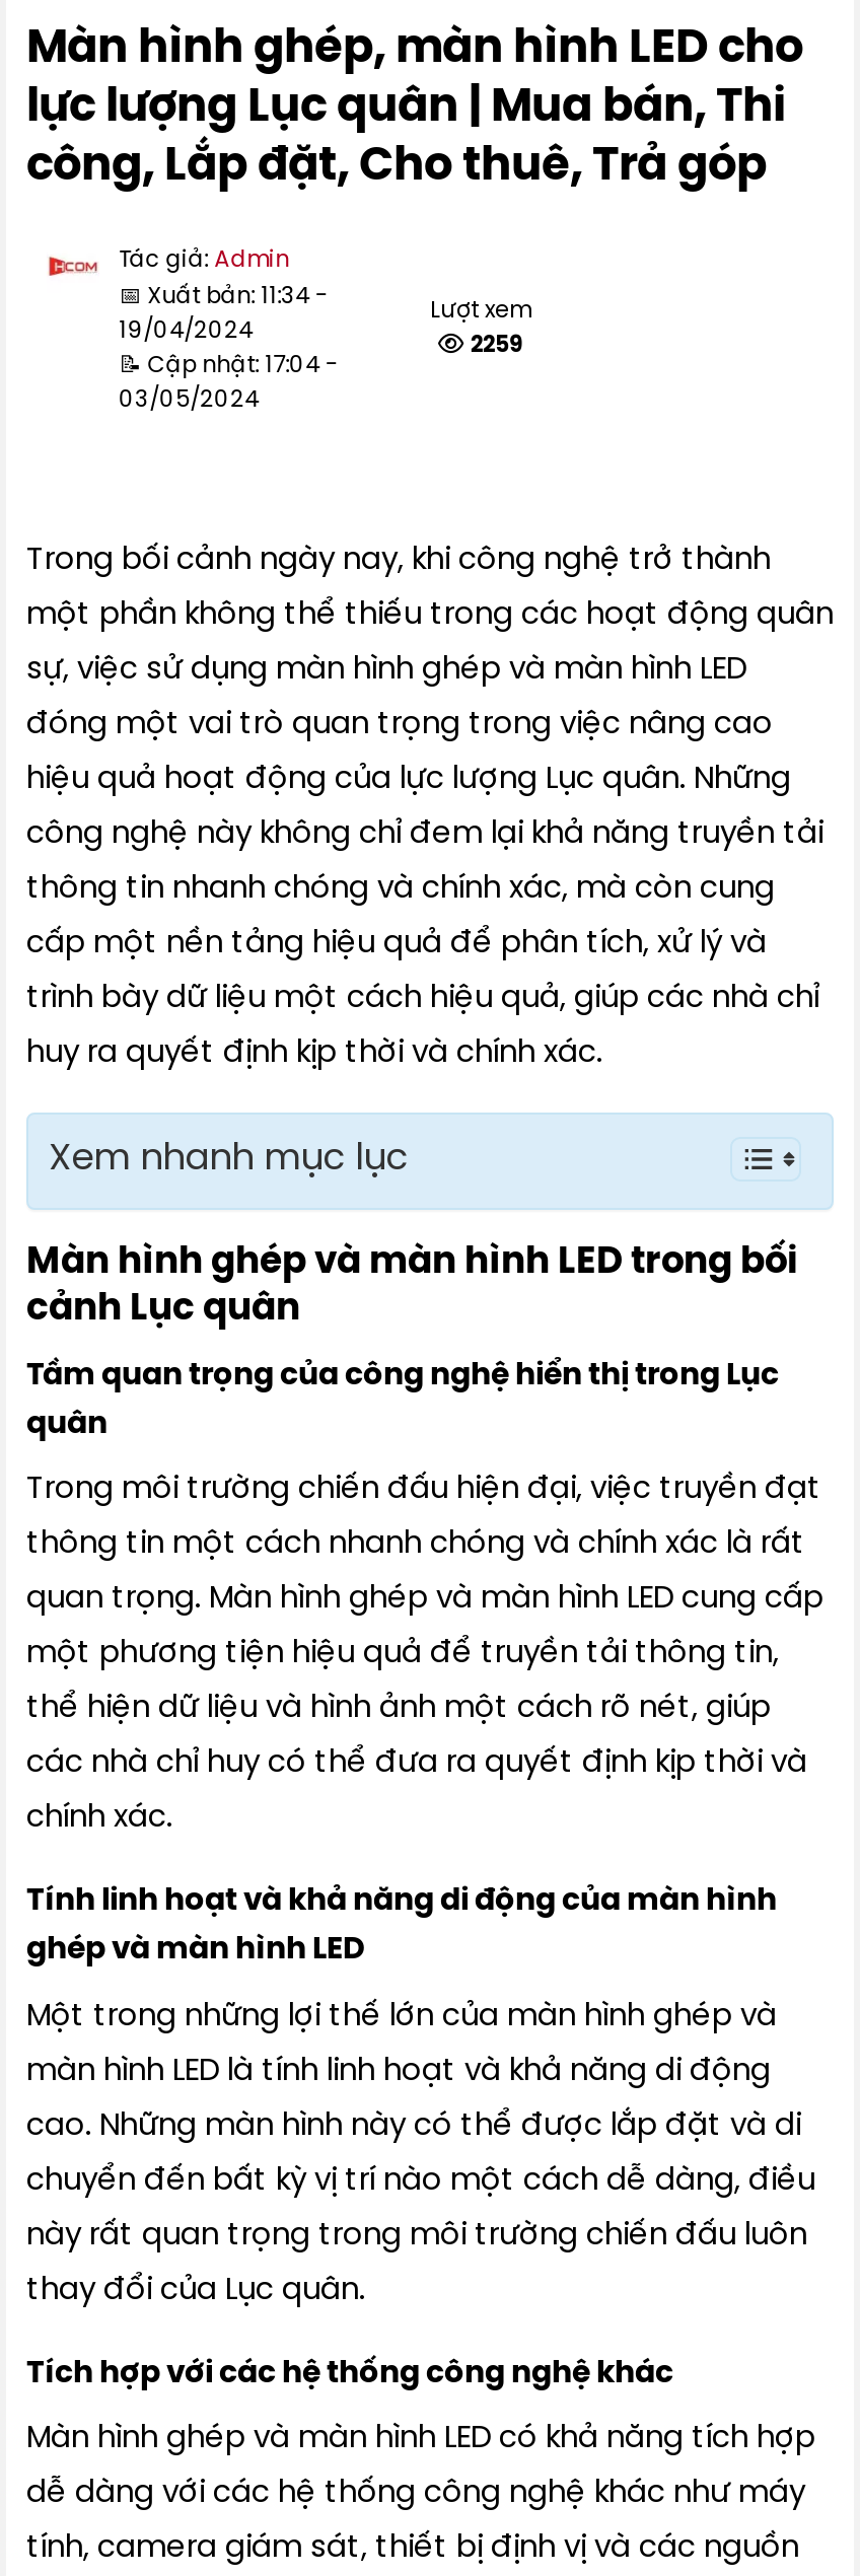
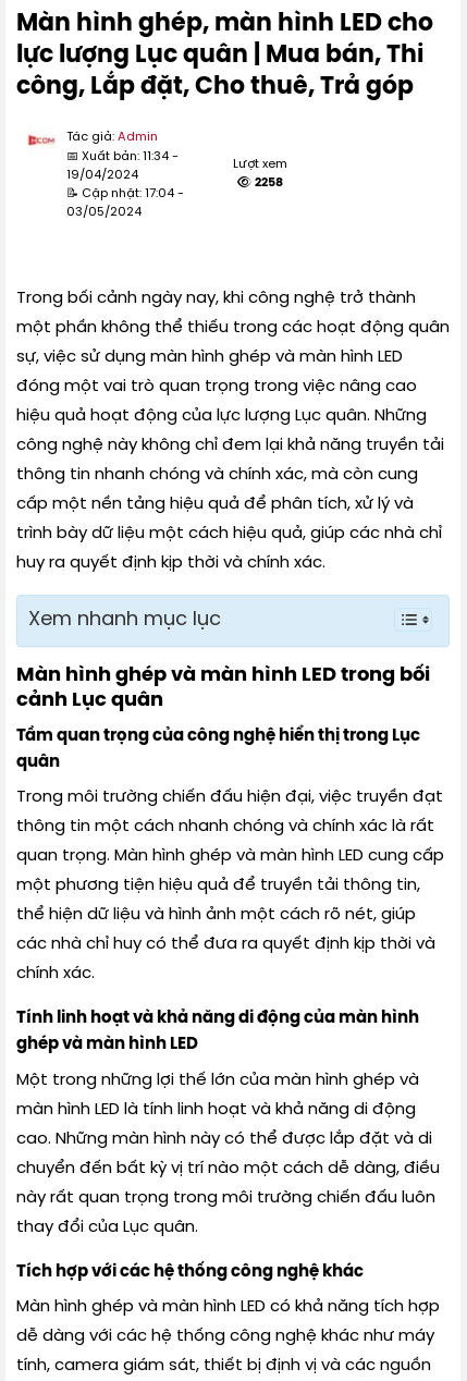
[471,334,523,358] 2259 -> [255,177,283,190] 2258

